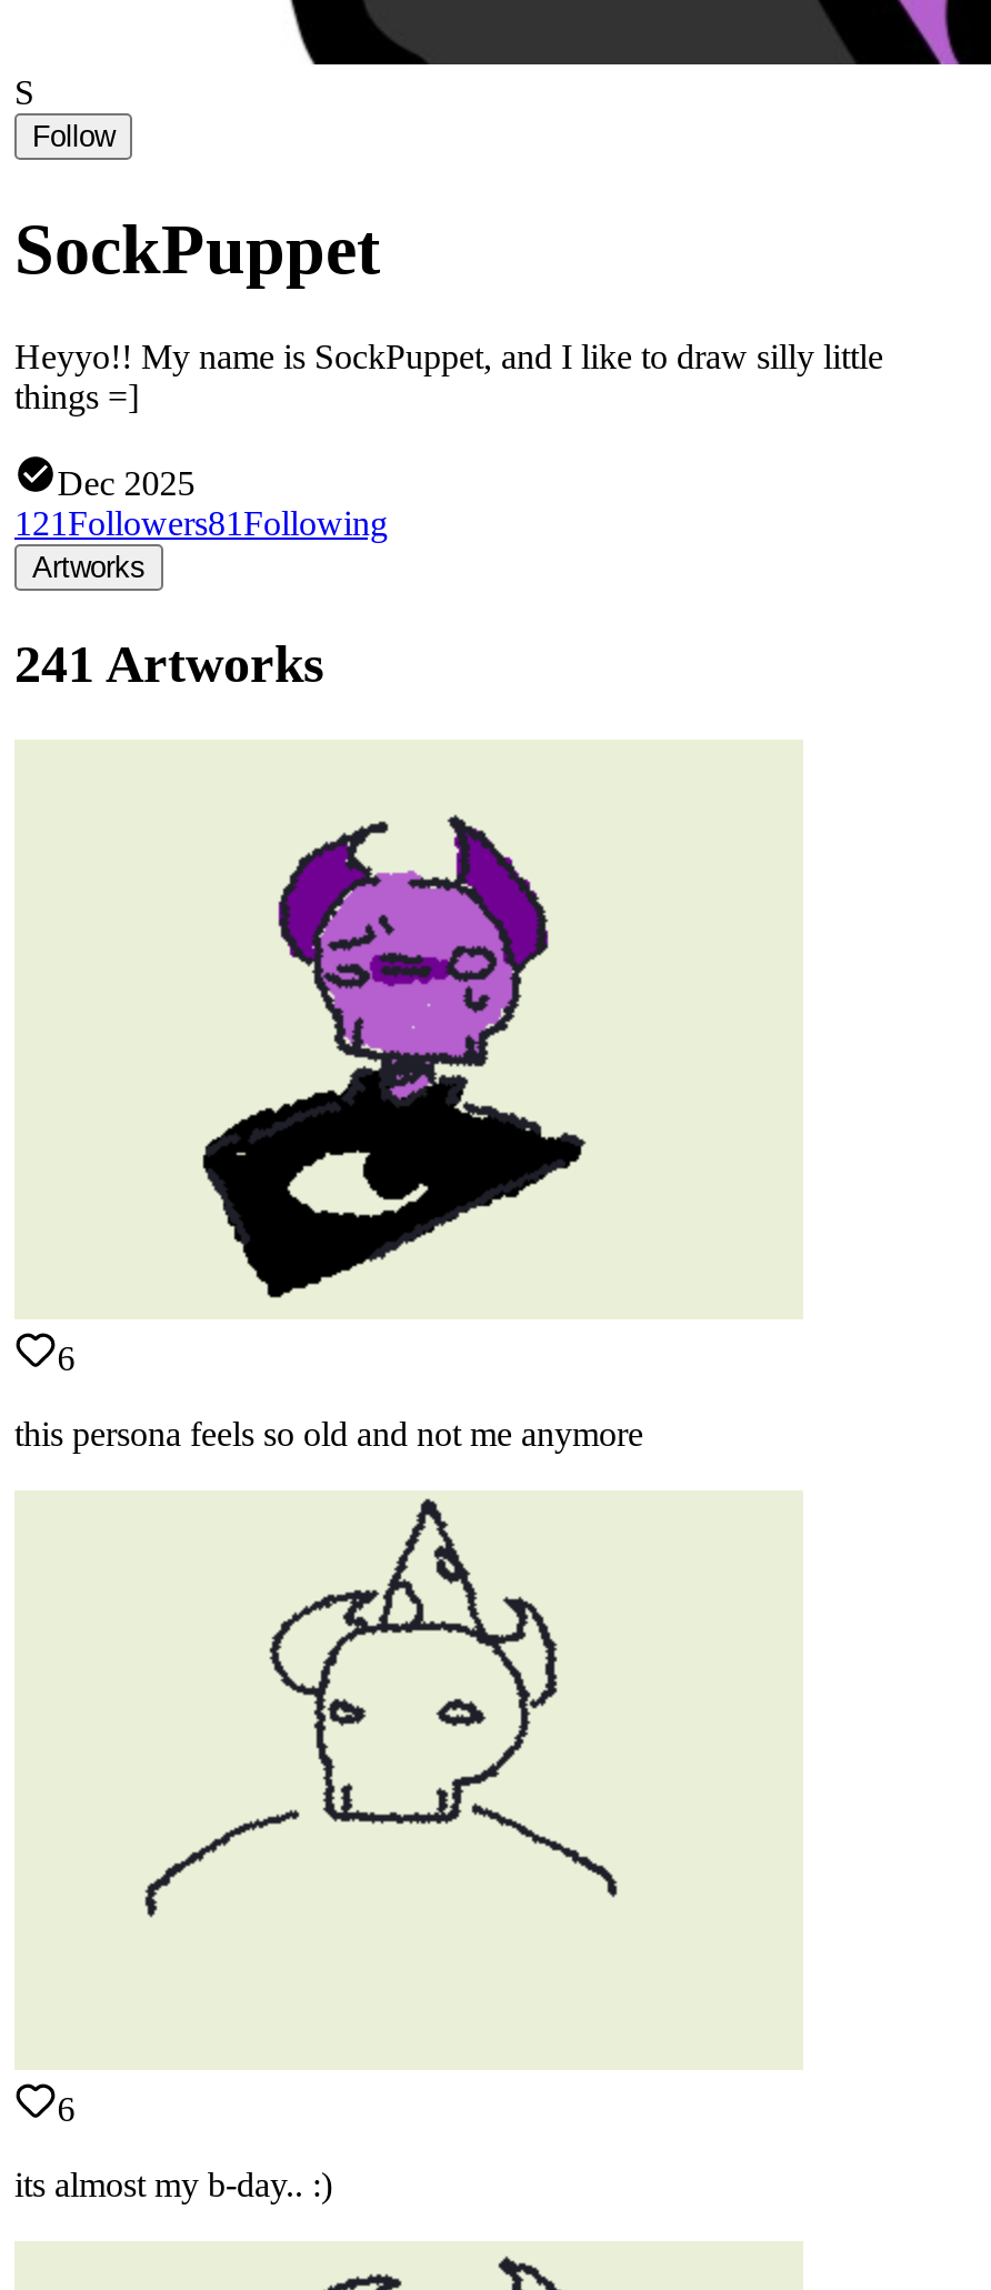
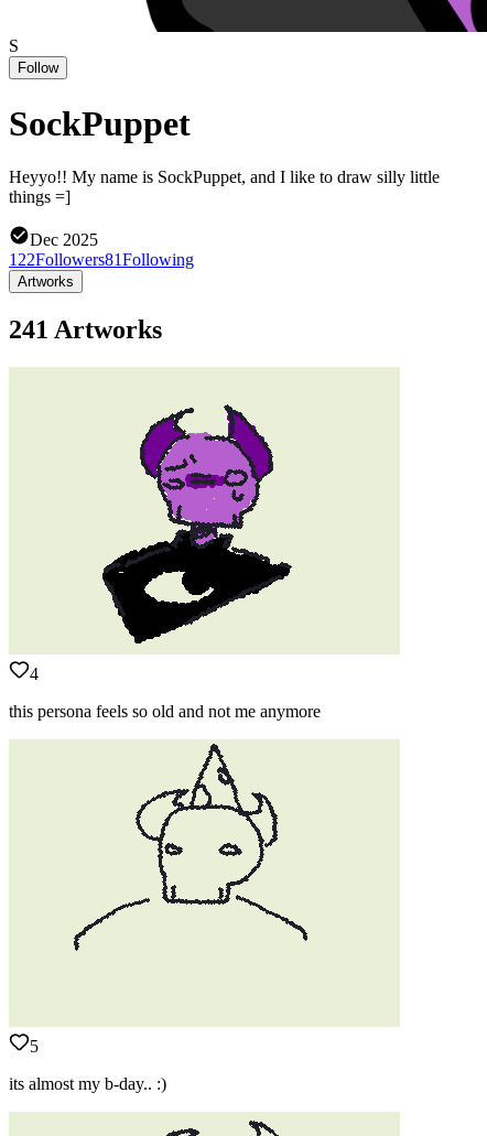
[14,505,388,542] 121 Followers81 Following -> [9,250,194,269] 122 Followers81 Following
[57,1340,75,1378] 6 -> [30,665,39,683] 4
[57,2091,75,2129] 6 -> [30,1037,39,1056] 5

